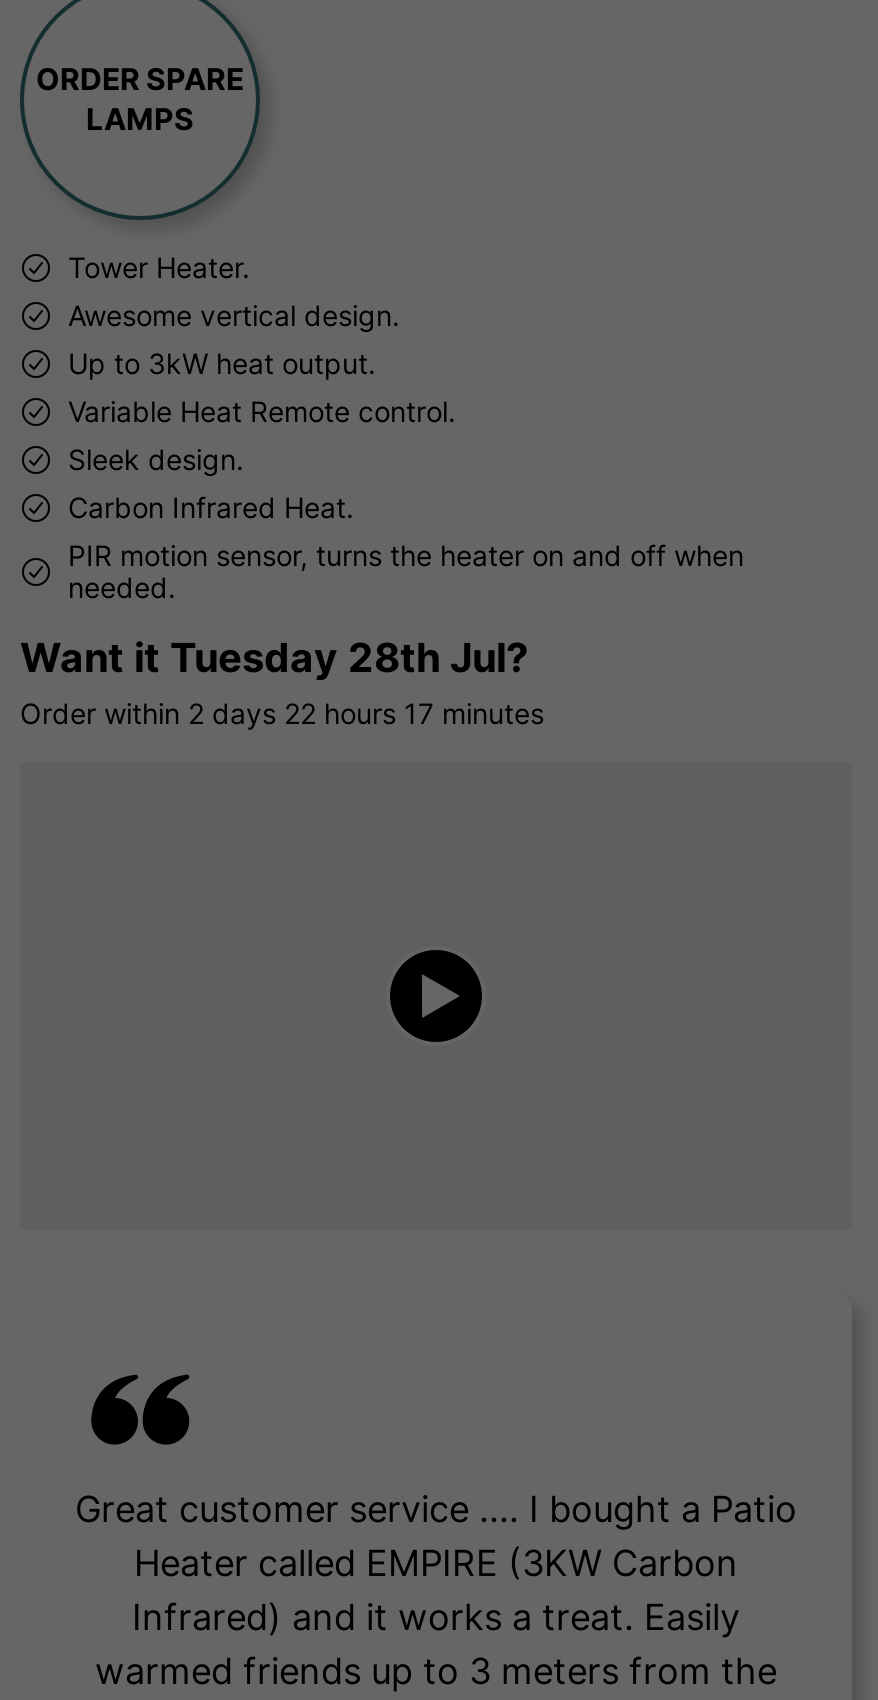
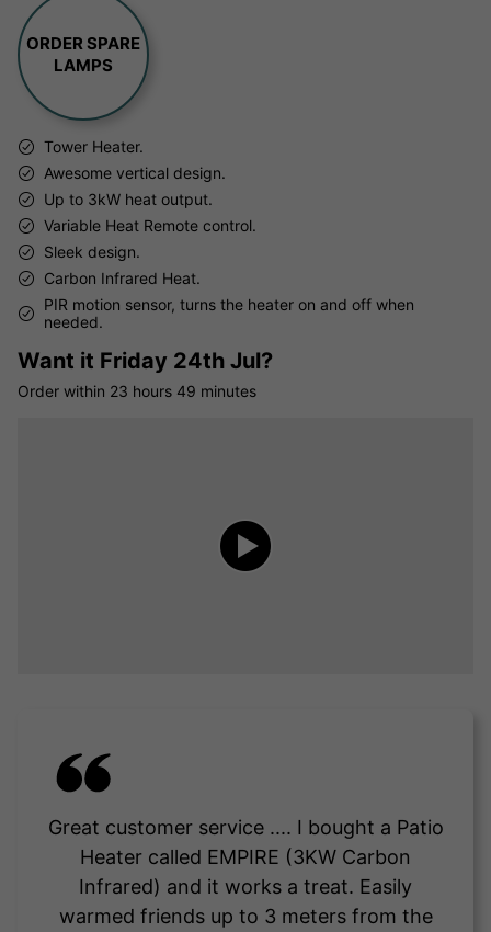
[20,635,544,731] Want it Tuesday 28th Jul? | Order within 2 days 22 hours 17 minutes -> [18,348,273,401] Want it Friday 24th Jul? | Order within 23 hours 49 minutes

